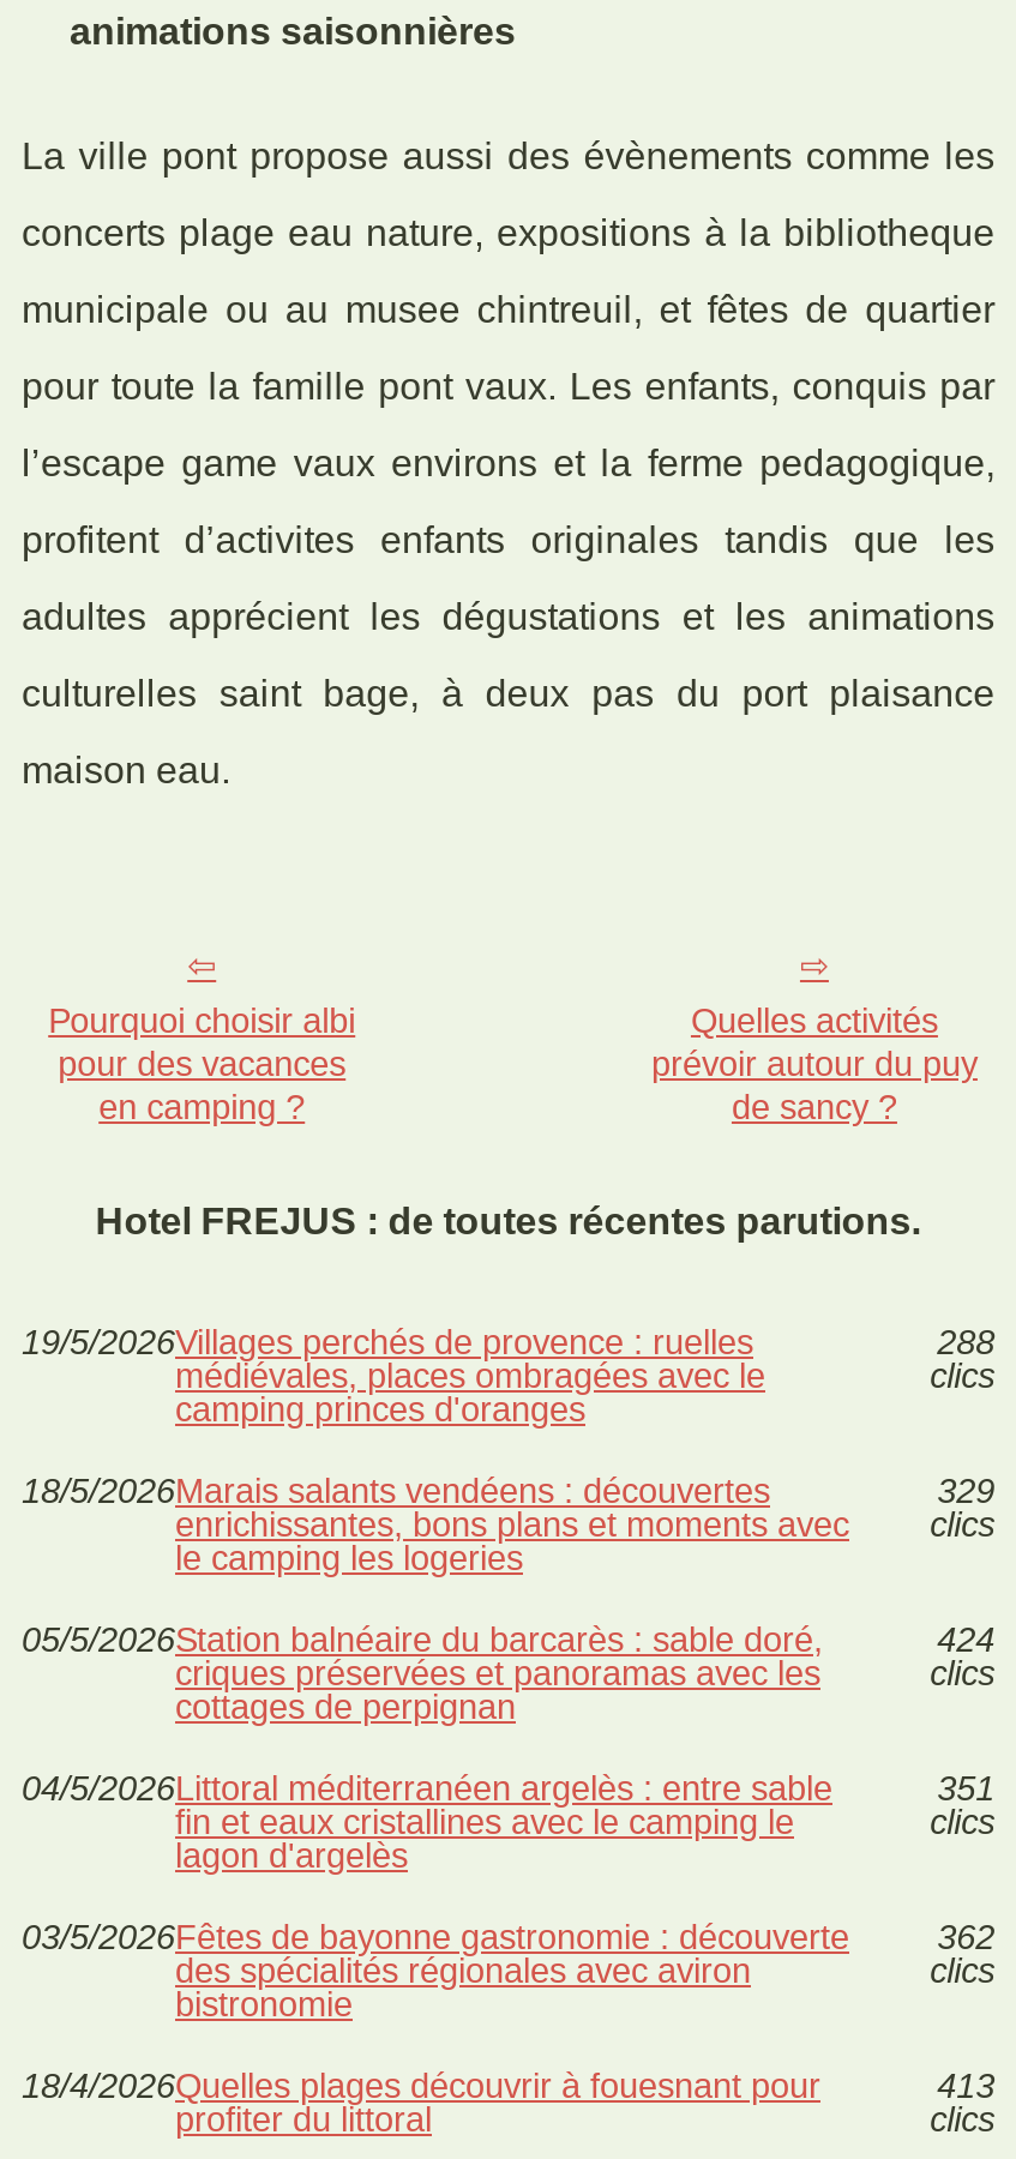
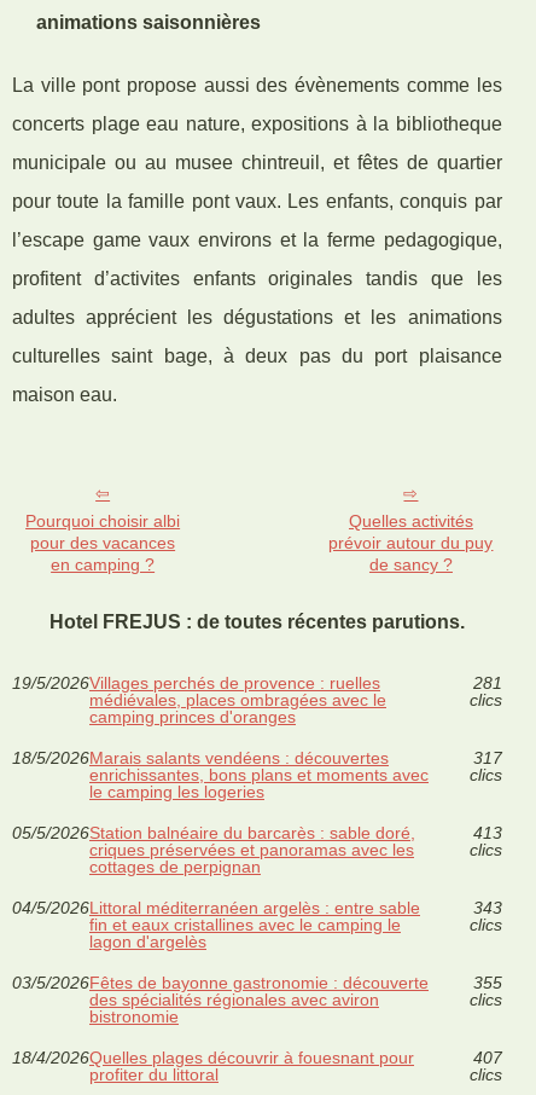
[937,1323,995,1361] 288 -> [473,673,502,692] 281
[937,1471,995,1510] 329 -> [473,748,502,767] 317
[937,1620,995,1658] 424 -> [473,823,502,842] 413
[937,1769,995,1807] 351 -> [473,898,502,917] 343
[937,1917,995,1956] 362 -> [473,973,502,992] 355
[937,2066,995,2105] 413 -> [473,1048,502,1067] 407

